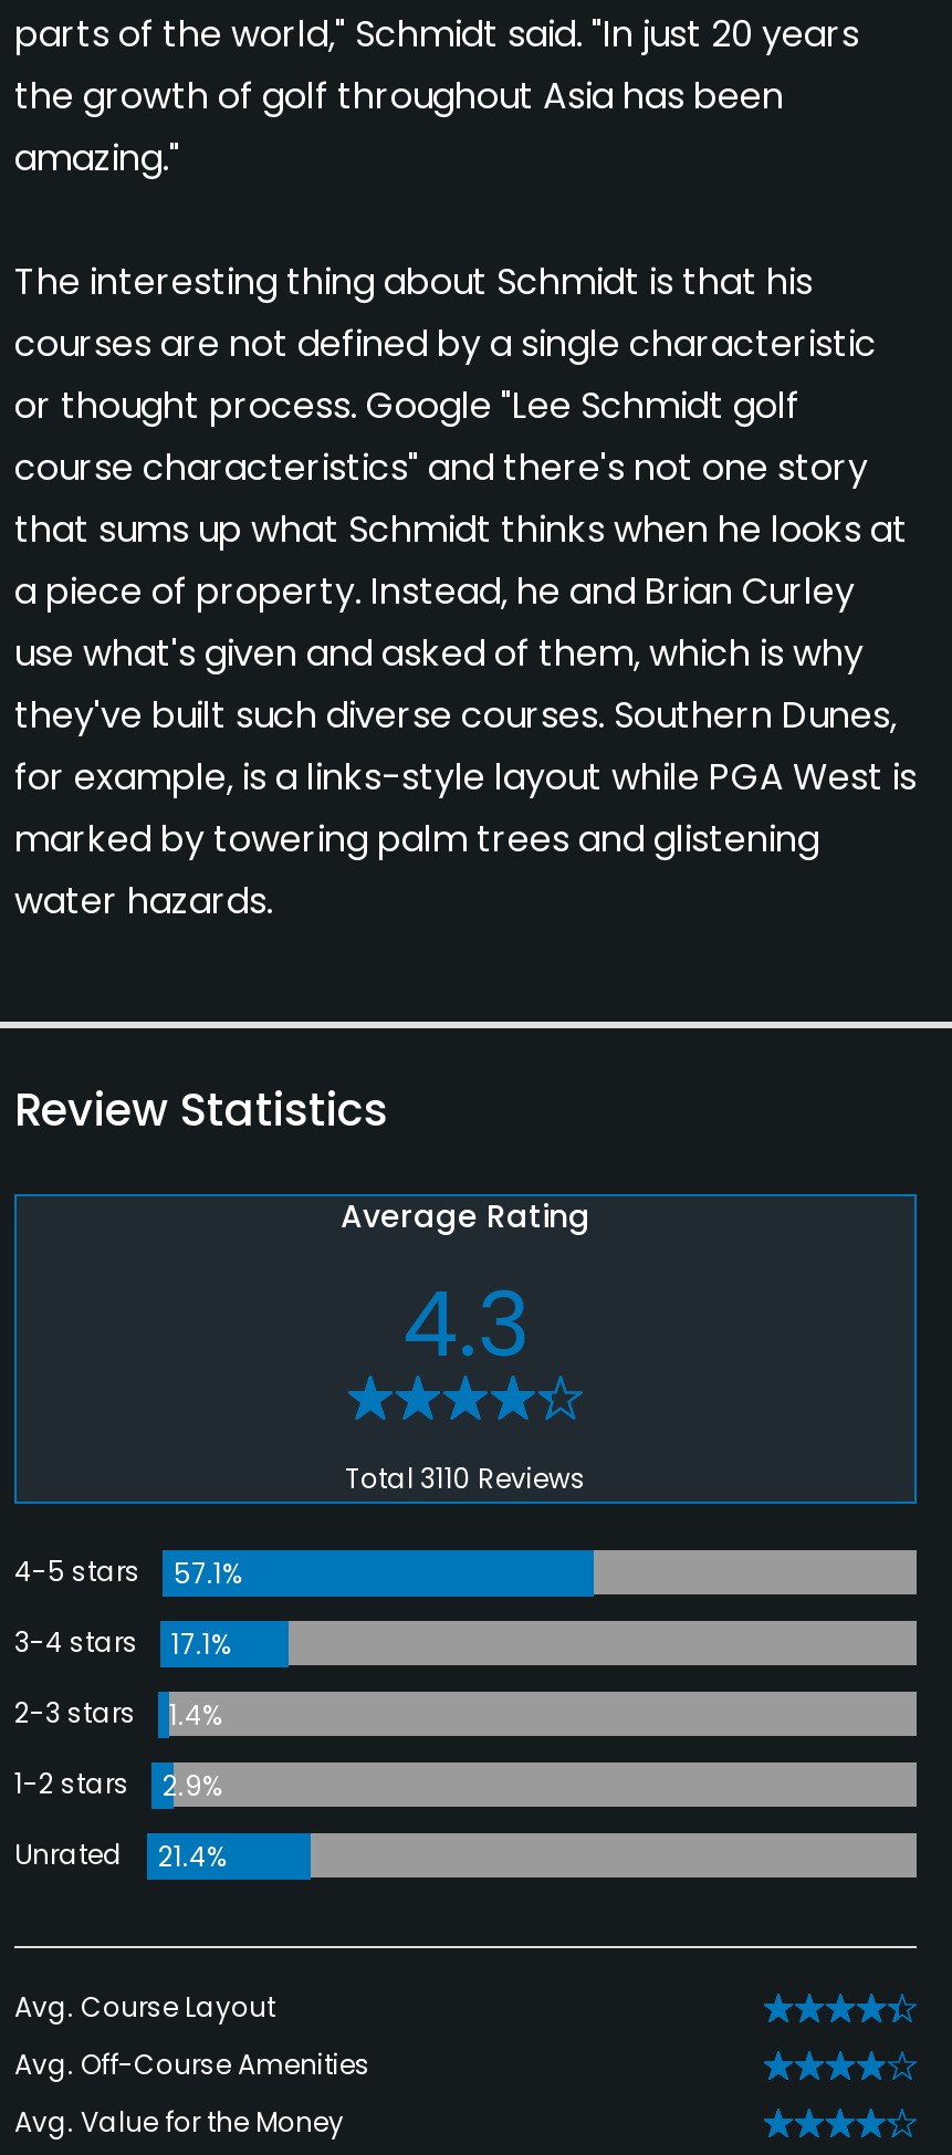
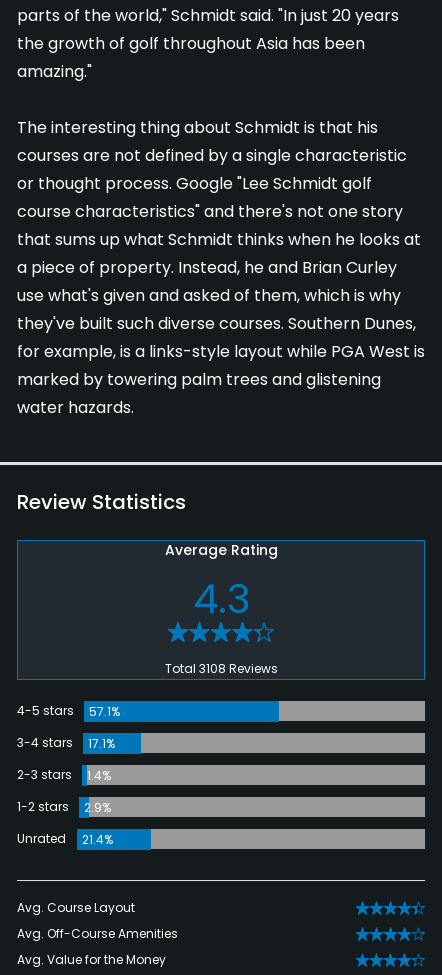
[345,1460,586,1497] Total 3110 Reviews -> [164,660,277,677] Total 3108 Reviews

